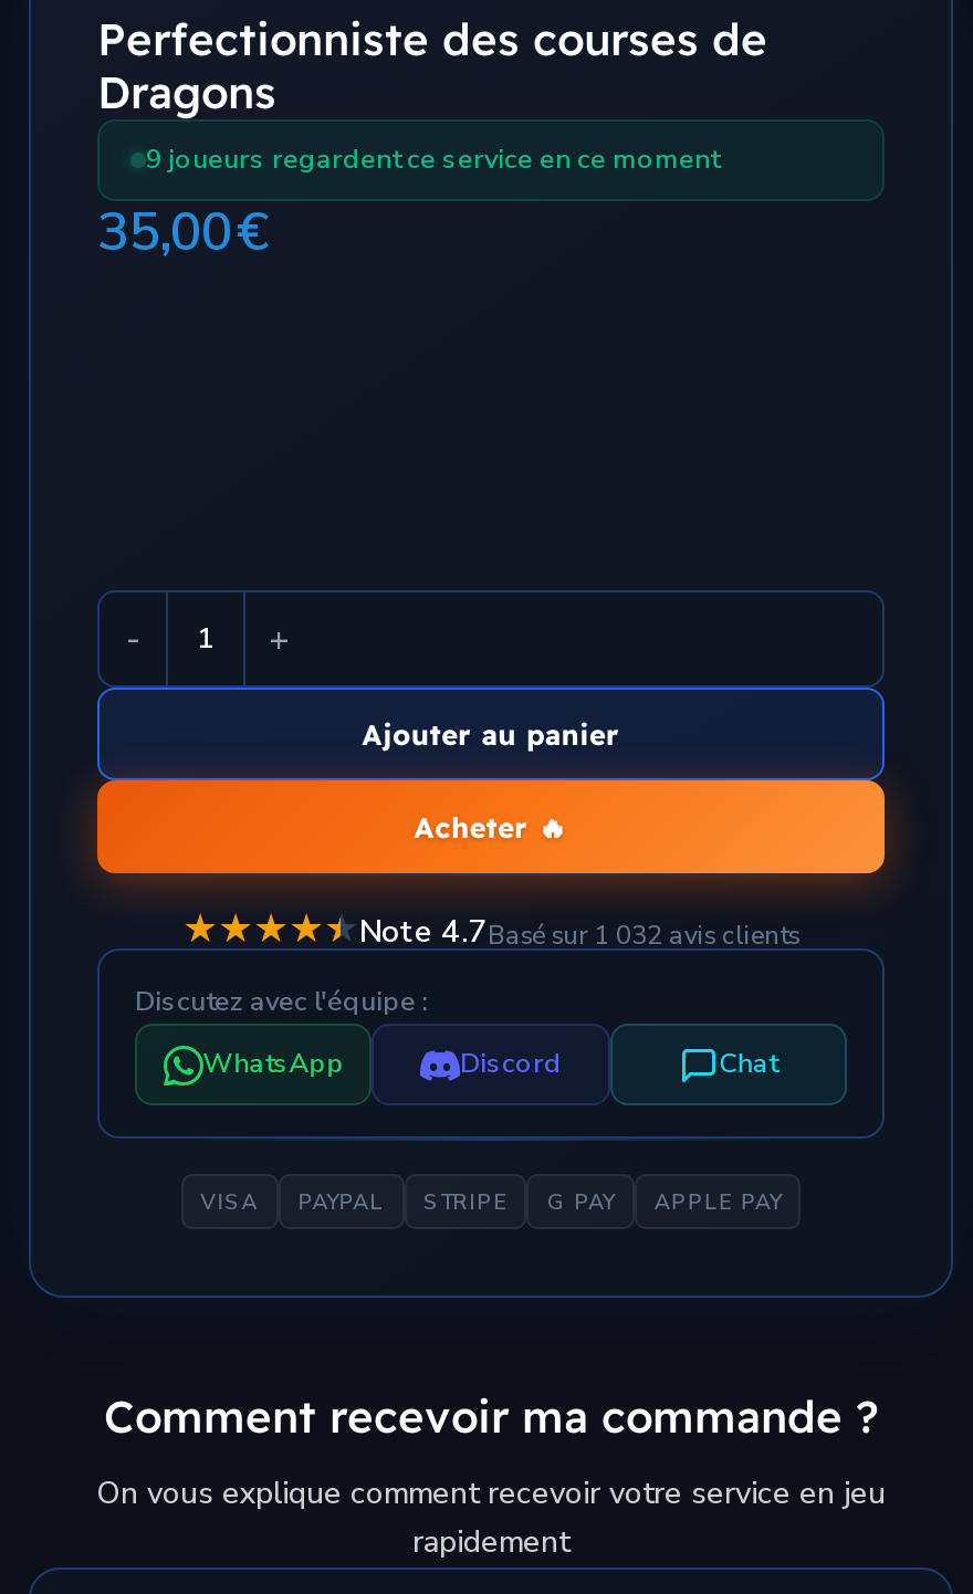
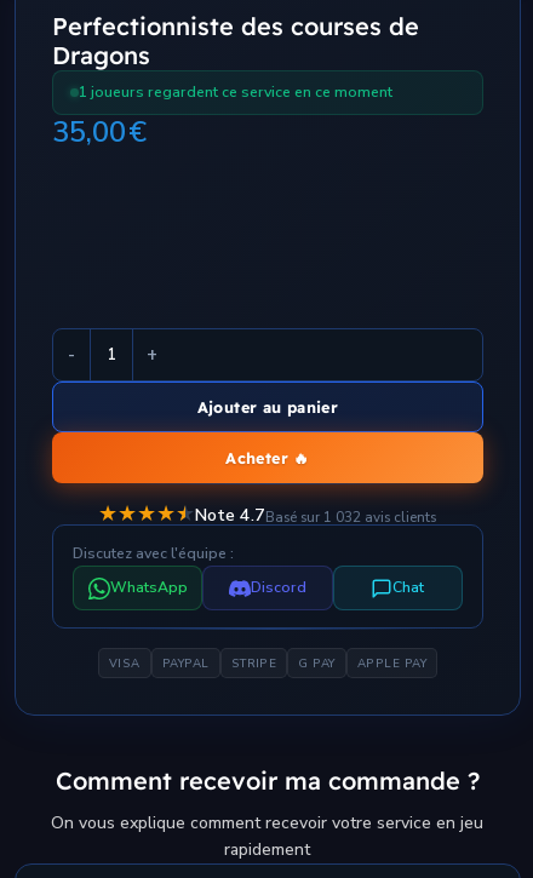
[146,141,719,177] 9 joueurs regardent ce service en ce moment -> [79,82,392,102] 1 joueurs regardent ce service en ce moment

